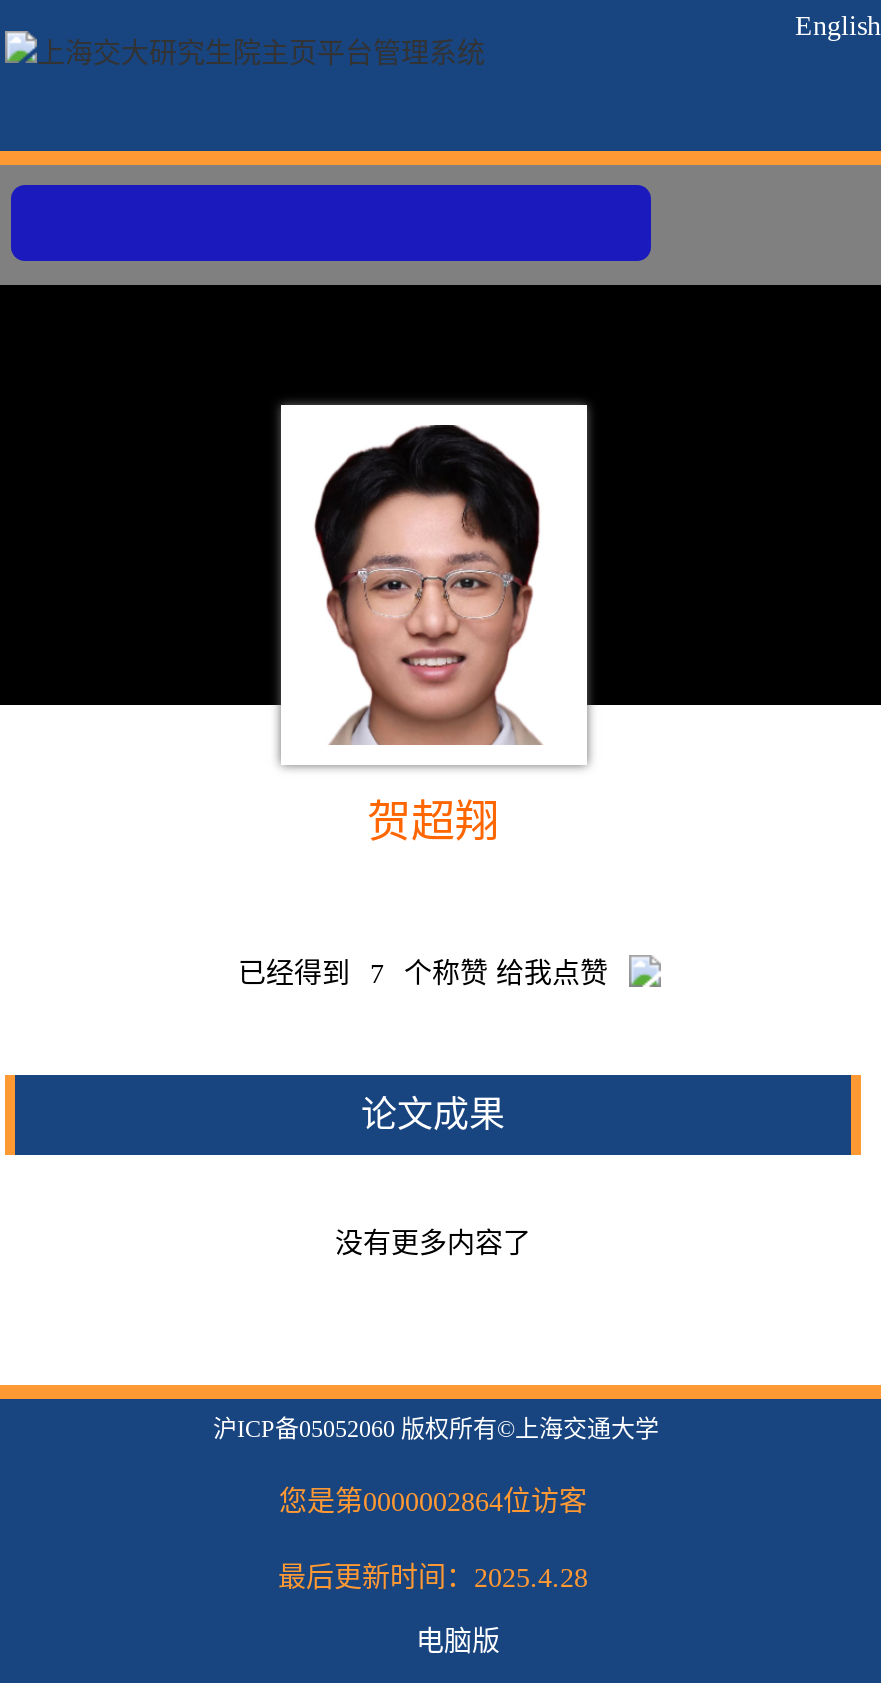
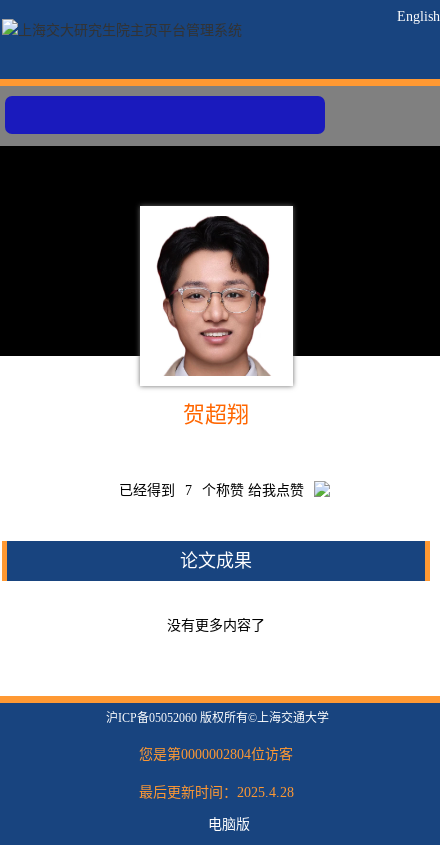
[279,1487,587,1517] 您是第0000002864位访客 -> [139,747,293,762] 您是第0000002804位访客

